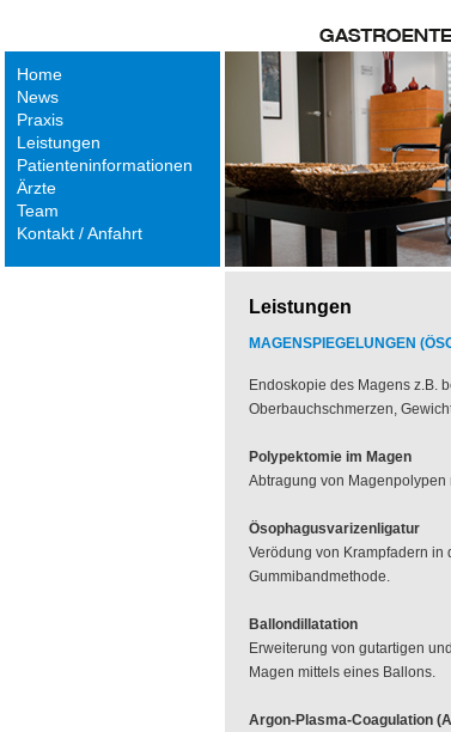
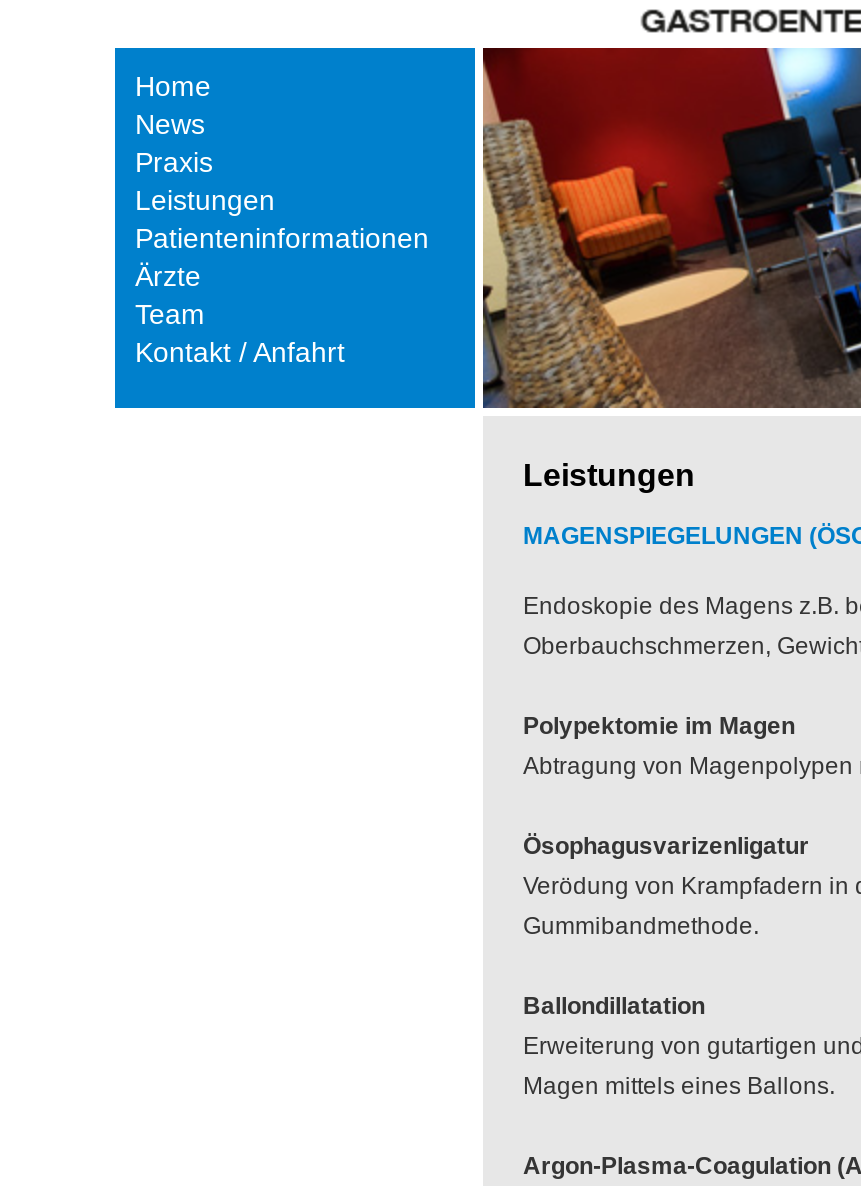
[224,50,447,268] [image] -> [481,46,855,410] [image]

